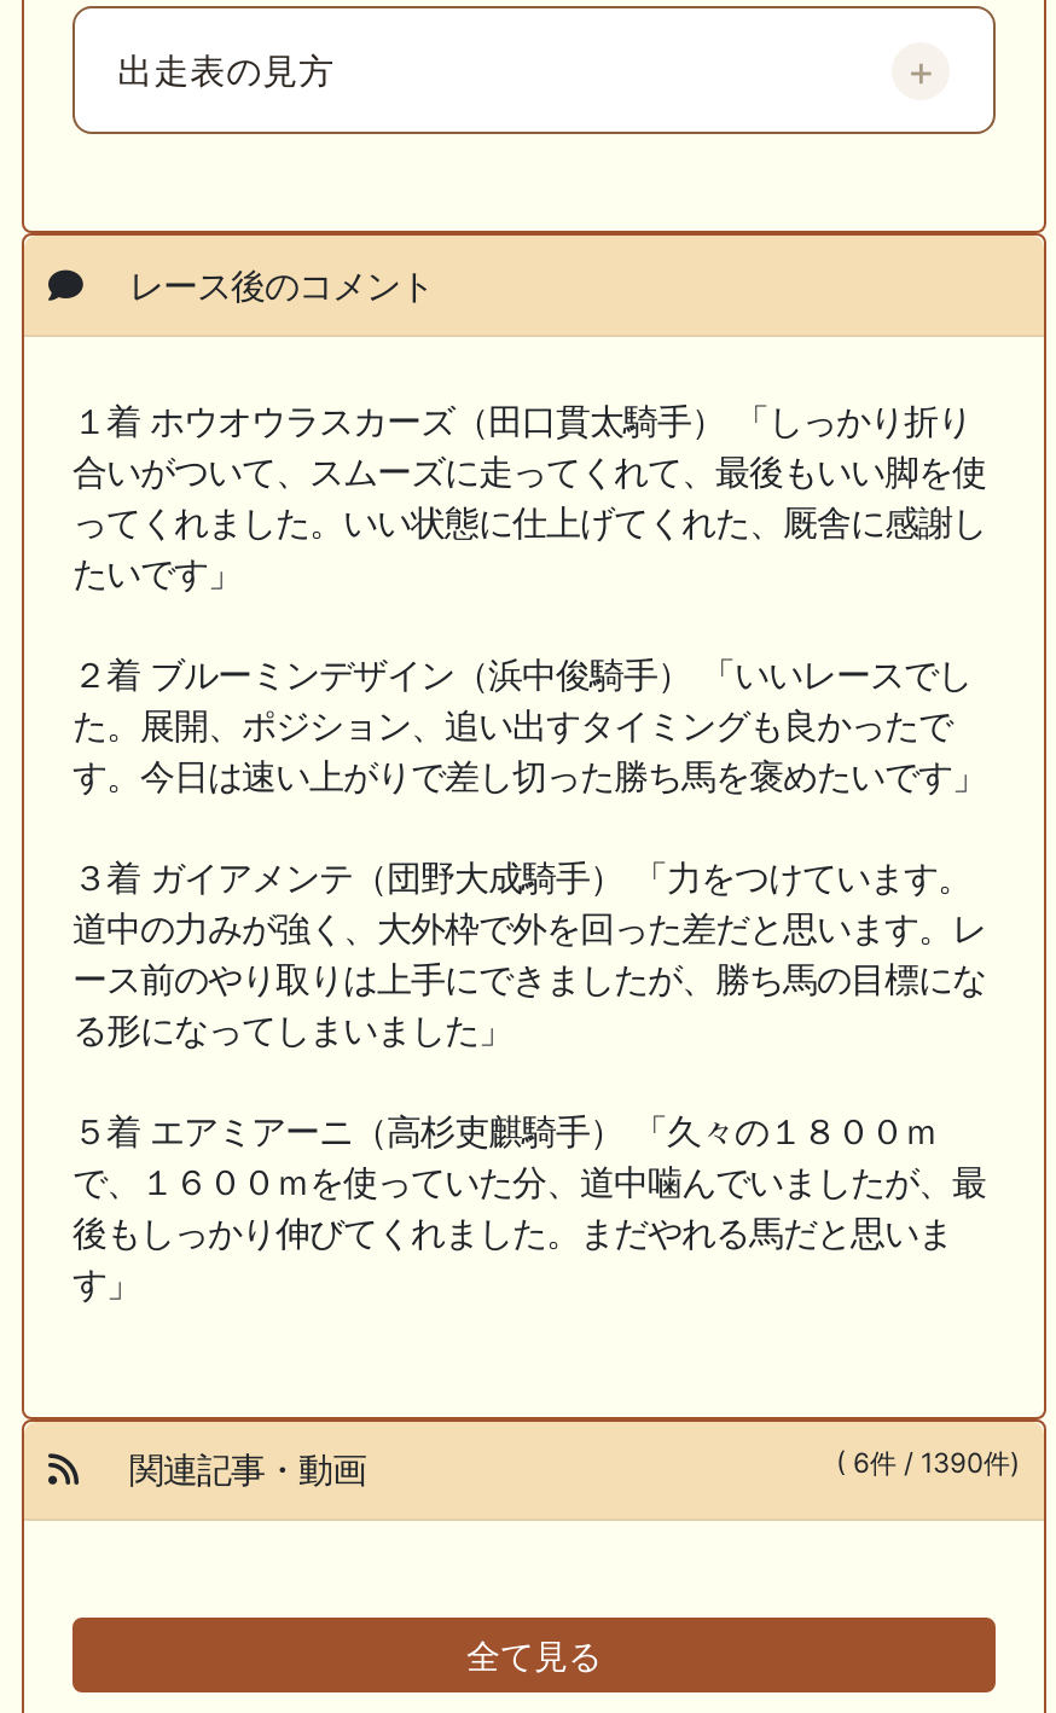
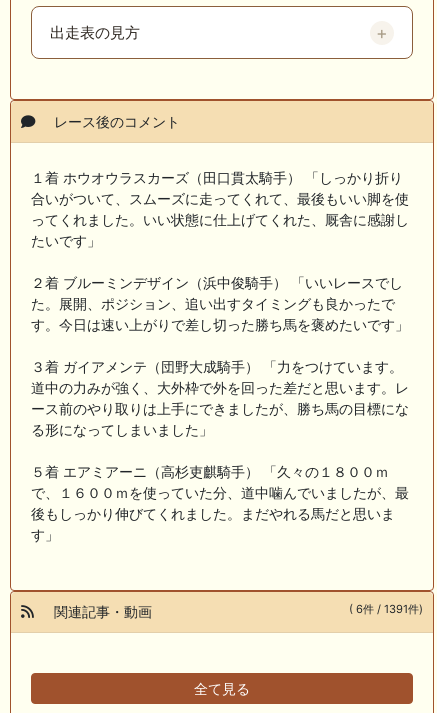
[836,1446,1020,1480] ( 6件 / 1390件) -> [349,602,423,616] ( 6件 / 1391件)

